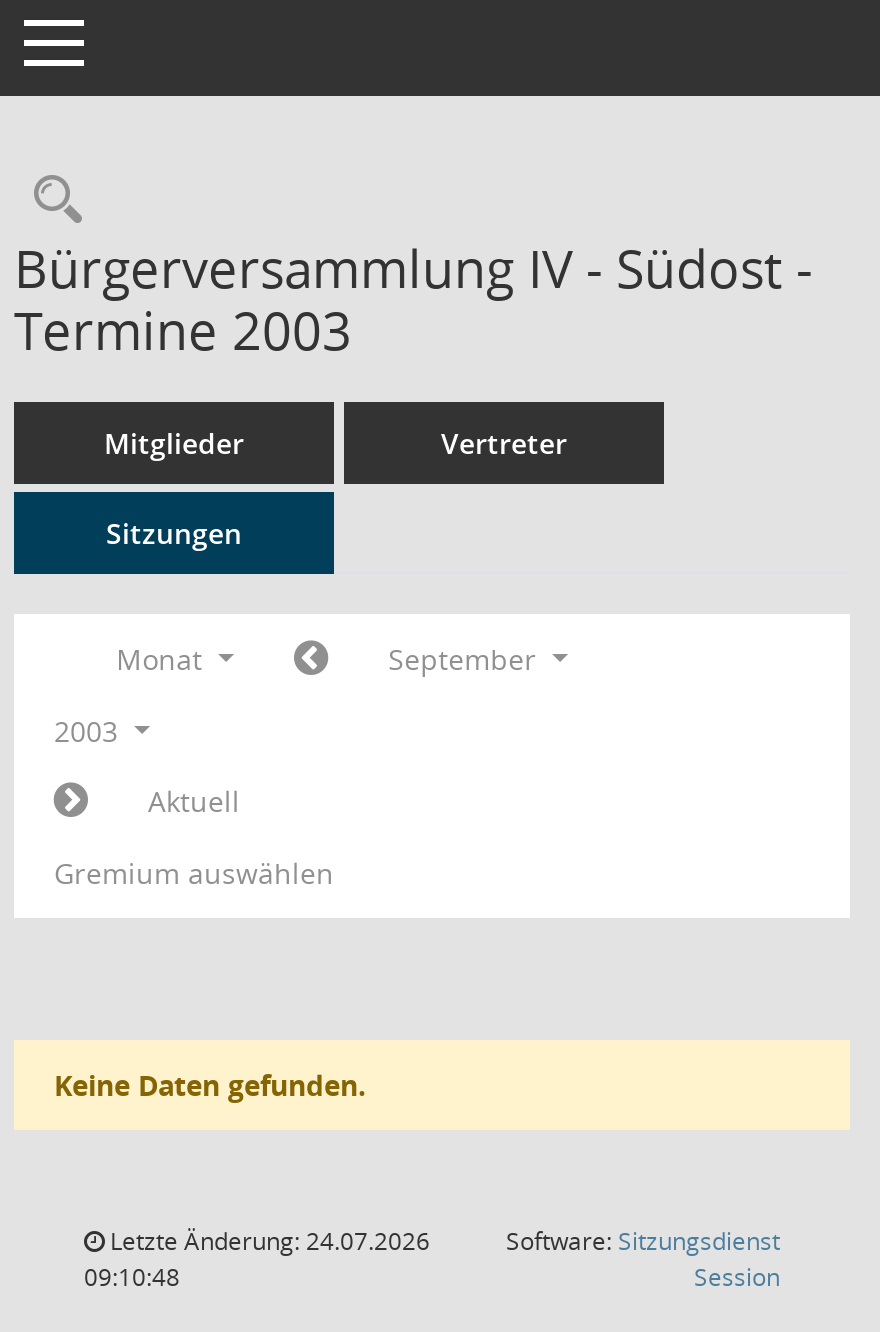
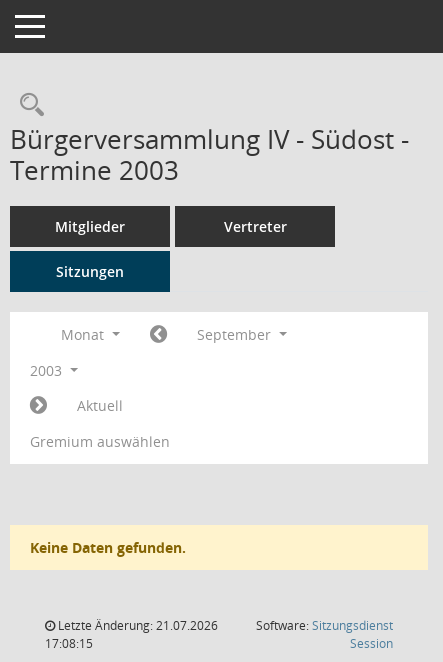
[104,1224,430,1258] Letzte Änderung: 24.07.2026 -> [55,617,218,634] Letzte Änderung: 21.07.2026
[84,1260,180,1294] 09:10:48 -> [45,635,93,652] 17:08:15

